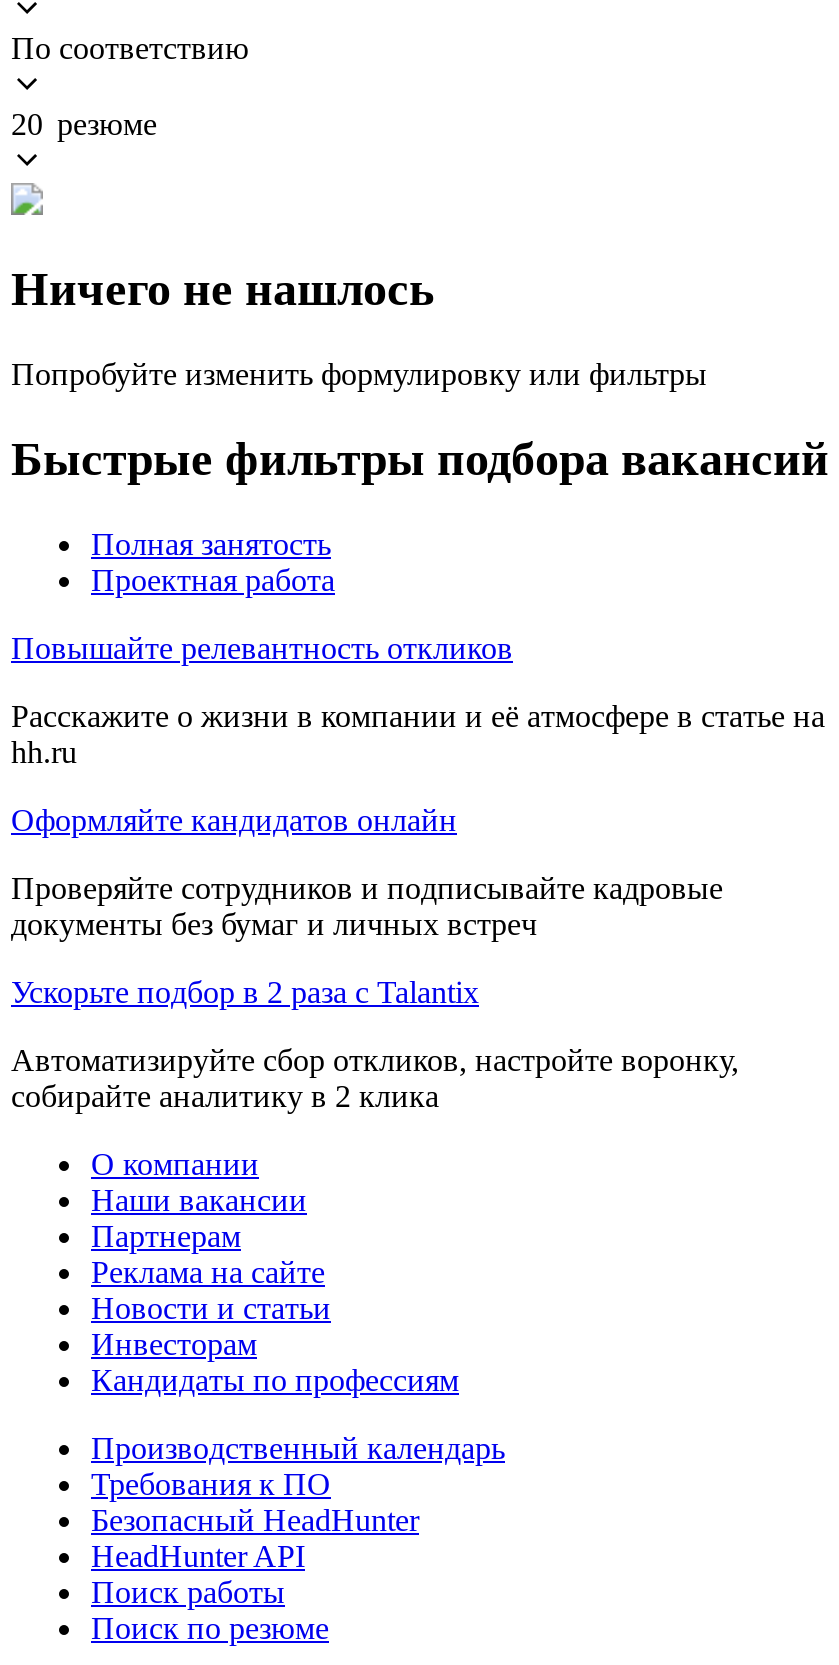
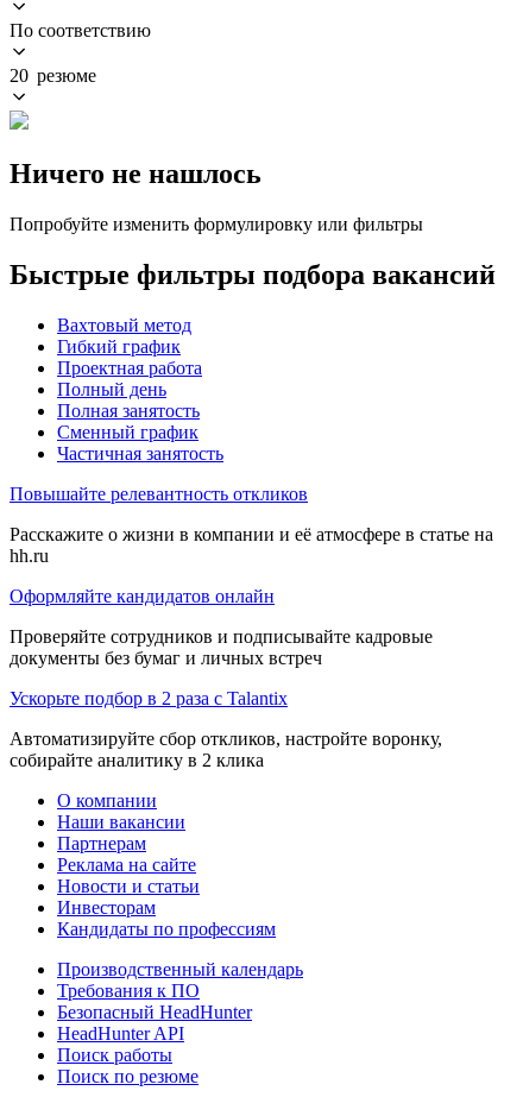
none -> [57,314,191,356] Вахтовый метод | Гибкий график
moved [91,526,331,560] -> [57,400,200,420]: Полная занятость
none -> [57,379,223,463] Полный день | Сменный график | Частичная занятость

